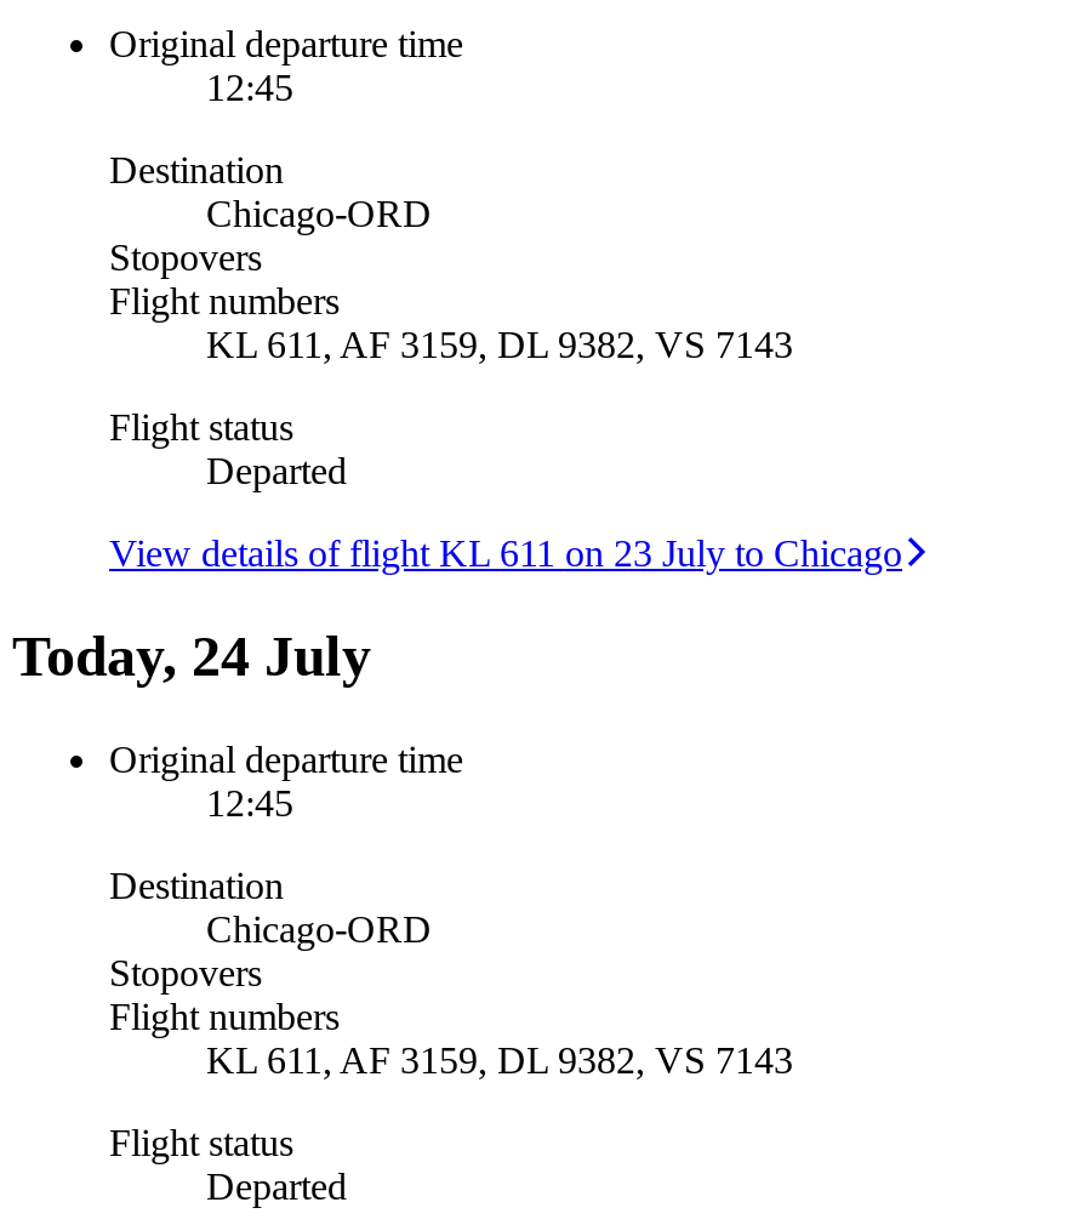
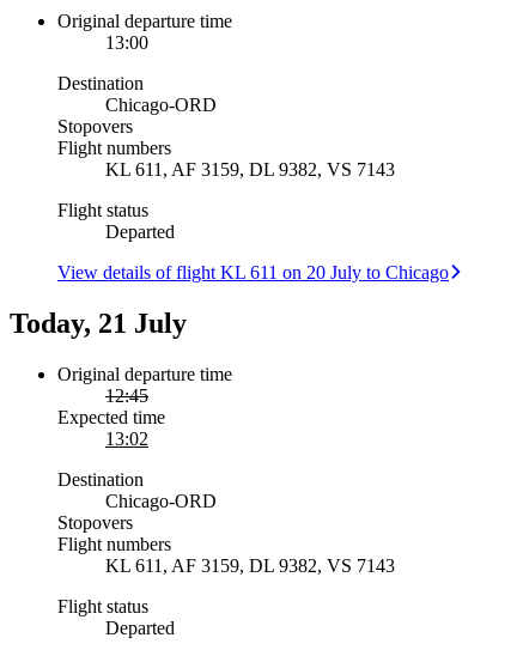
[206,66,293,107] 12:45 -> [105,32,148,52] 13:00
[109,532,902,573] View details of flight KL 611 on 23 July to Chicago -> [57,262,449,282] View details of flight KL 611 on 20 July to Chicago
[12,624,371,687] Today, 24 July -> [10,307,187,338] Today, 21 July
none -> [57,406,165,448] Expected time | 13:02

